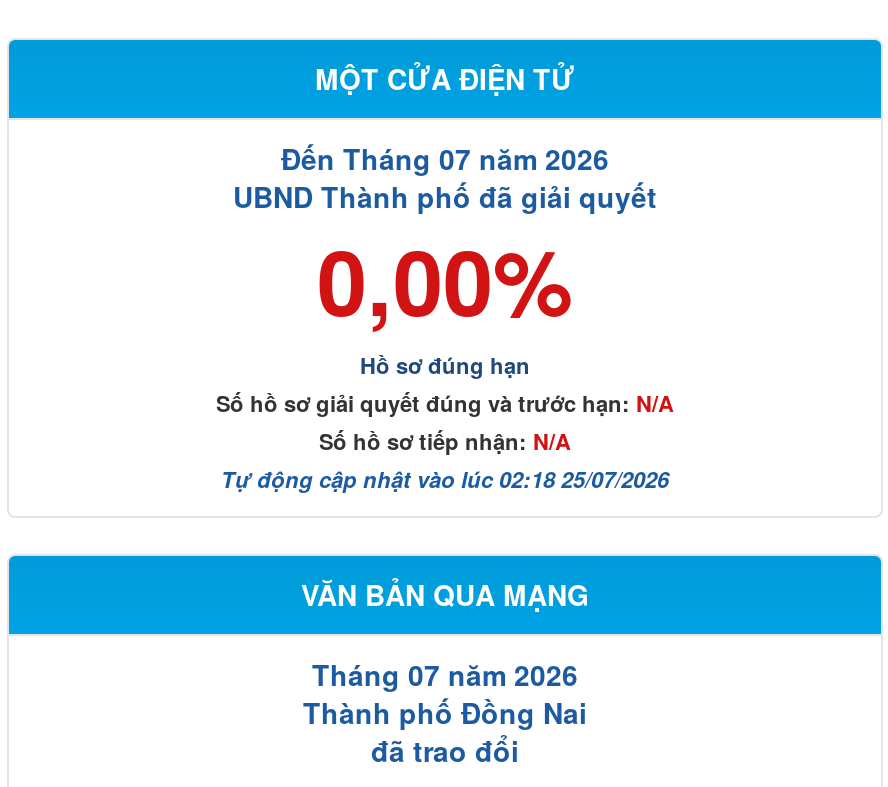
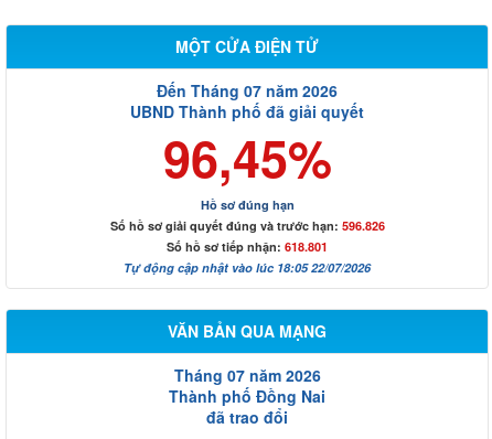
[317,214,573,344] 0,00% -> [163,122,331,193] 96,45%
[216,388,674,418] Số hồ sơ giải quyết đúng và trước hạn: N/A -> [110,218,384,234] Số hồ sơ giải quyết đúng và trước hạn: 596.826
[319,426,571,456] Số hồ sơ tiếp nhận: N/A -> [167,239,328,255] Số hồ sơ tiếp nhận: 618.801
[221,464,669,494] Tự động cập nhật vào lúc 02:18 25/07/2026 -> [124,260,371,276] Tự động cập nhật vào lúc 18:05 22/07/2026

